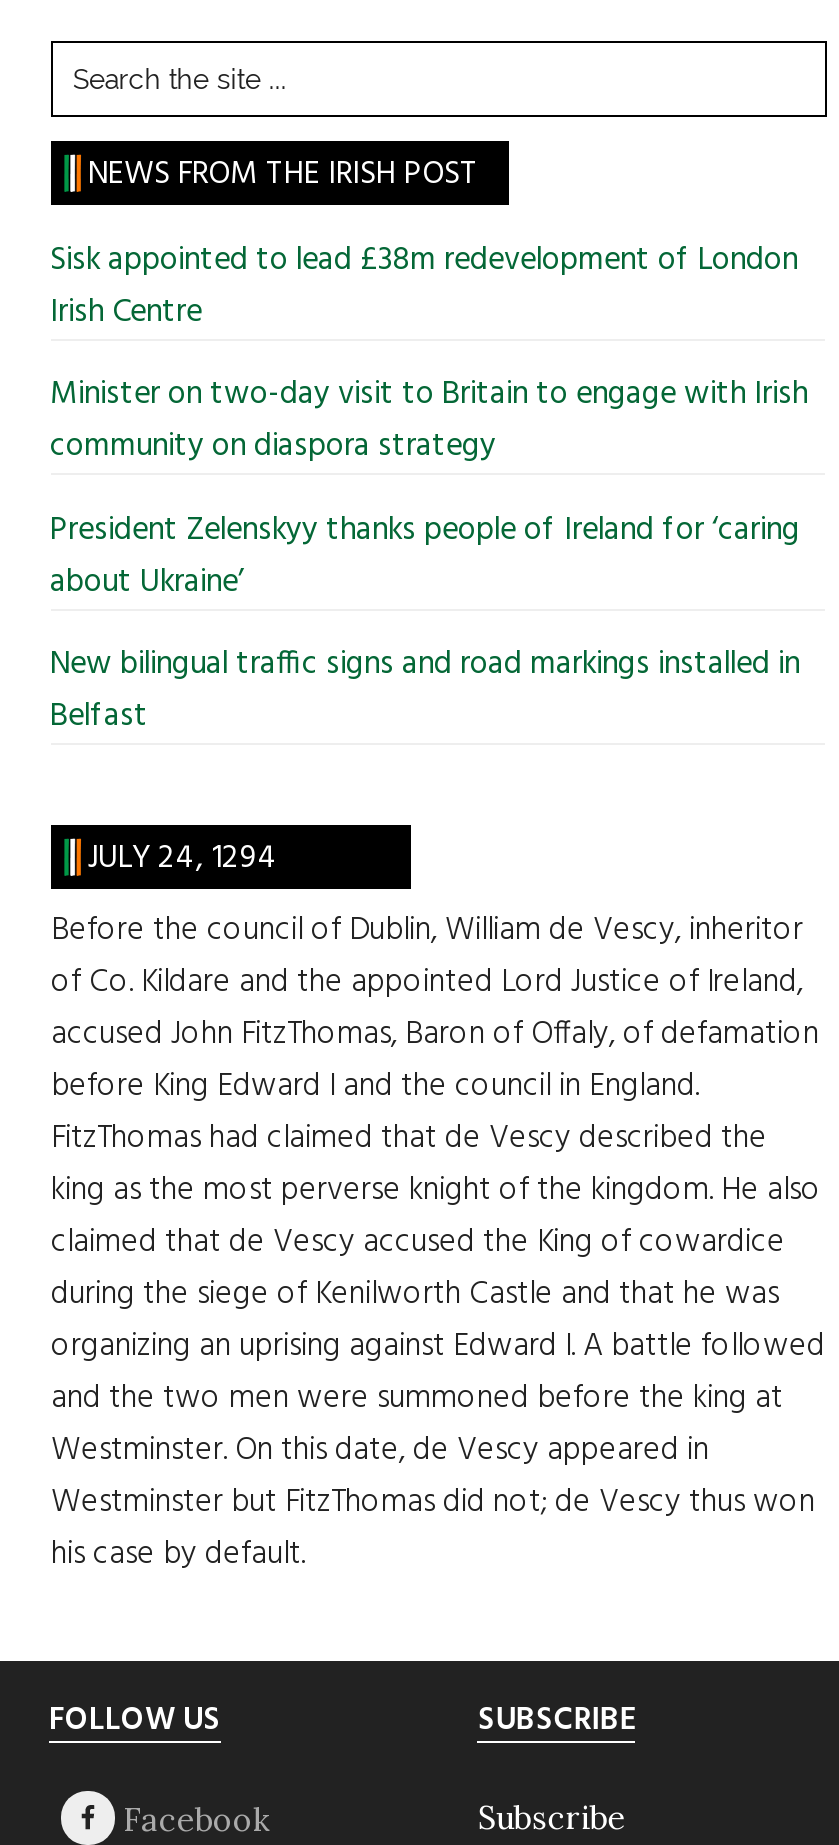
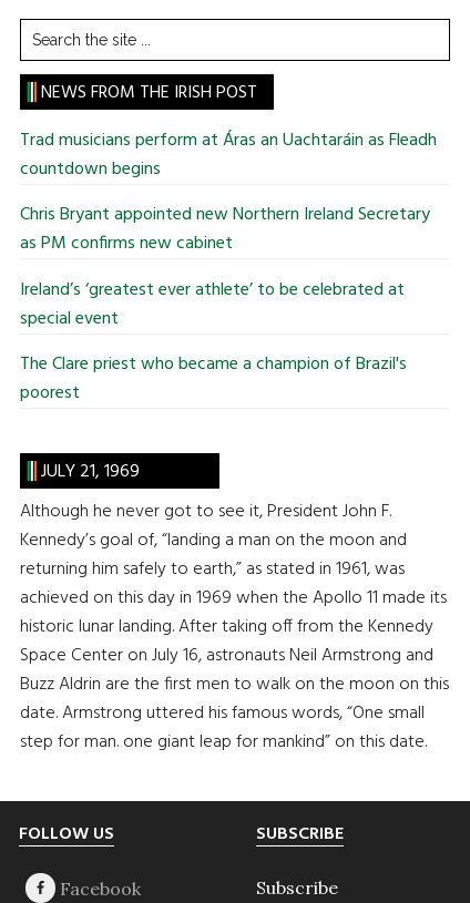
[50,235,798,339] Sisk appointed to lead £38m redevelopment of London | Irish Centre -> [19,126,436,184] Trad musicians perform at Áras an Uachtaráin as Fleadh | countdown begins
[50,370,808,474] Minister on two-day visit to Britain to engage with Irish | community on diaspora strategy -> [19,201,430,259] Chris Bryant appointed new Northern Ireland Secretary | as PM confirms new cabinet
[50,505,800,609] President Zelenskyy thanks people of Ireland for ‘caring | about Ukraine’ -> [19,276,404,333] Ireland’s ‘greatest ever athlete’ to be celebrated at | special event
[50,640,800,744] New bilingual traffic signs and road markings installed in | Belfast -> [19,351,406,408] The Clare priest who became a champion of Brazil's | poorest
[51,834,825,1582] JULY 24, 1294 | Before the council of Dublin, William de Vescy, inheritor | of Co. Kildare and the appointed Lord Justice of Ireland, | accused John FitzThomas, Baron of Offaly, of defamation | before King Edward I and the council in England. | FitzThomas had claimed that de Vescy described the | king as the most perverse knight of the kingdom. He also | claimed that de Vescy accused the King of cowardice | during the siege of Kenilworth Castle and that he was | organizing an uprising against Edward I. A battle followed | and the two men were summoned before the king at | Westminster. On this date, de Vescy appeared in | Westminster but FitzThomas did not; de Vescy thus won | his case by default. -> [20,458,449,757] JULY 21, 1969 | Although he never got to see it, President John F. | Kennedy’s goal of, “landing a man on the moon and | returning him safely to earth,” as stated in 1961, was | achieved on this day in 1969 when the Apollo 11 made its | historic lunar landing. After taking off from the Kennedy | Space Center on July 16, astronauts Neil Armstrong and | Buzz Aldrin are the first men to walk on the moon on this | date. Armstrong uttered his famous words, “One small | step for man. one giant leap for mankind” on this date.

